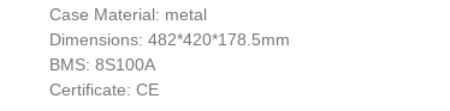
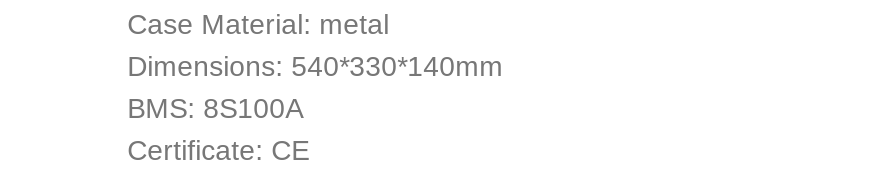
[49,30,290,49] Dimensions: 482*420*178.5mm -> [127,50,503,82] Dimensions: 540*330*140mm

